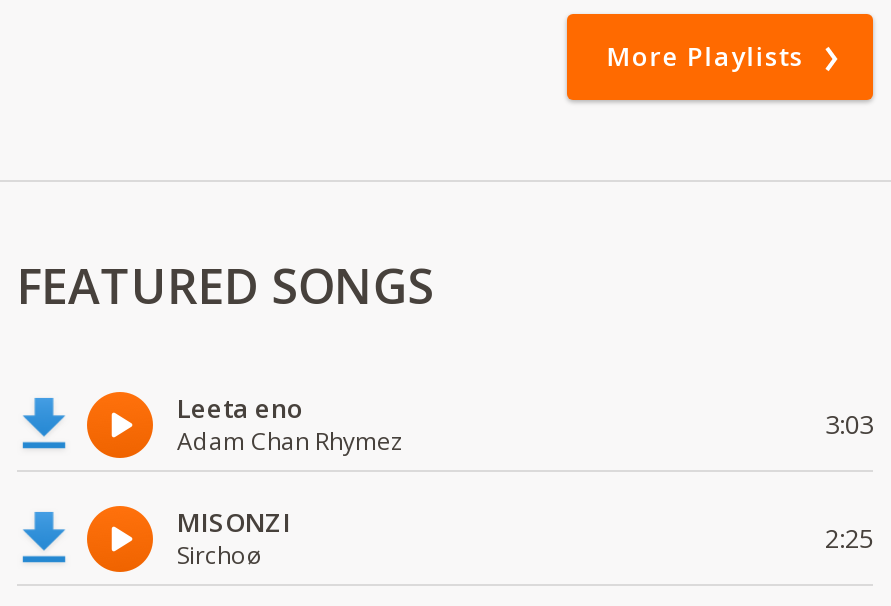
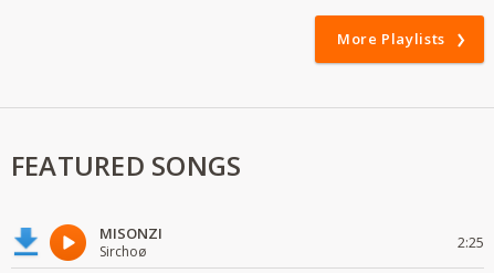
[177,390,873,458] Leeta eno | Adam Chan Rhymez | 3:03 -> none

